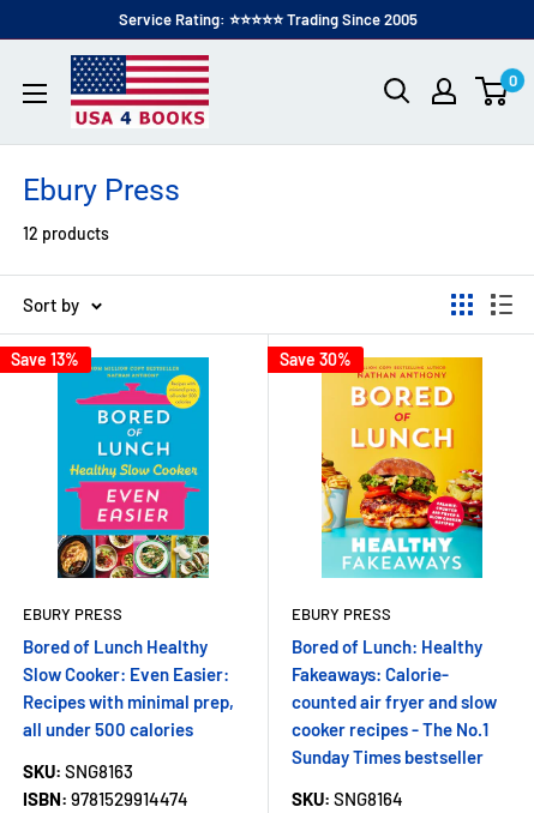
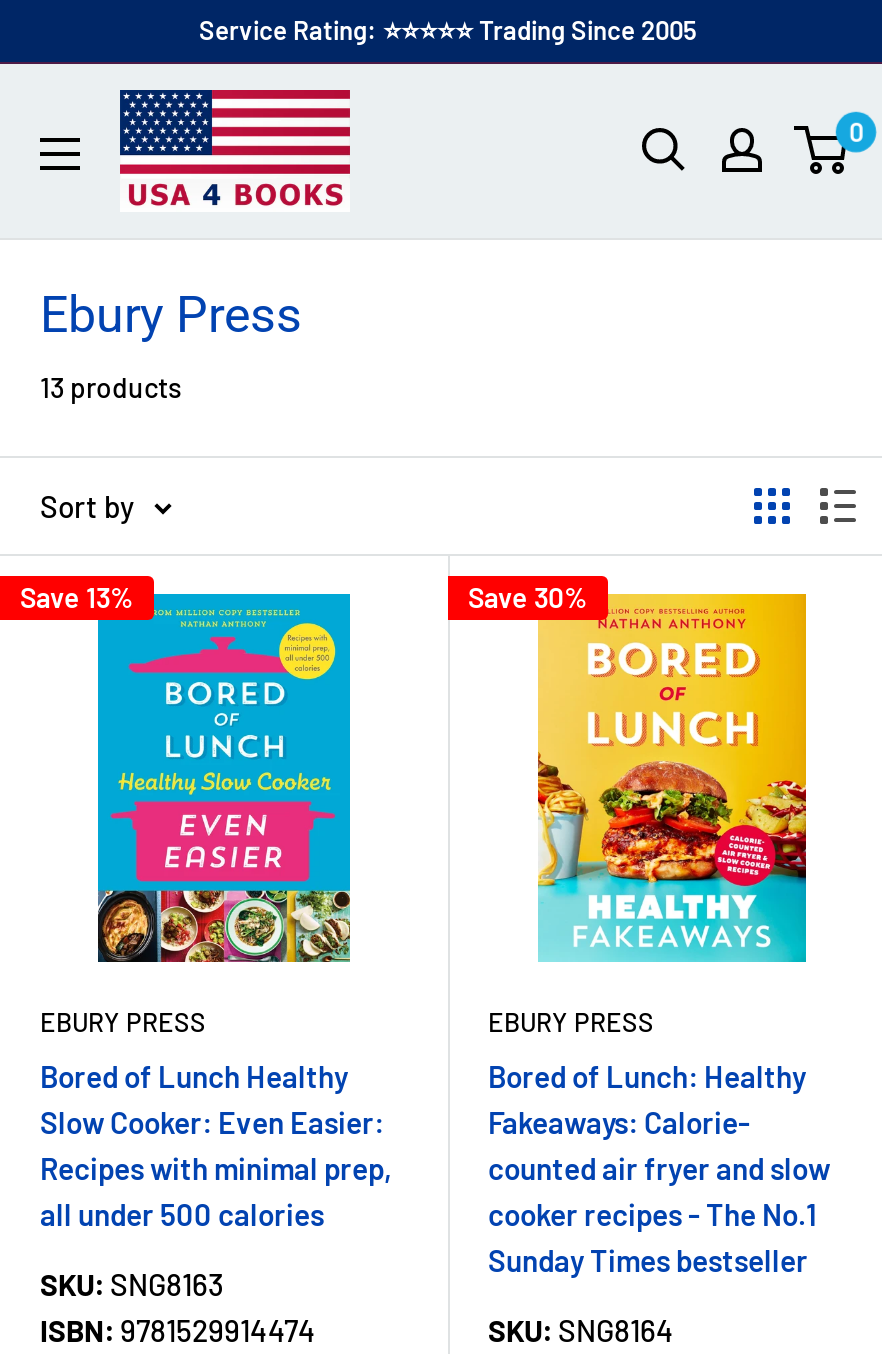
[23,223,109,243] 12 products -> [40,369,182,403] 13 products

